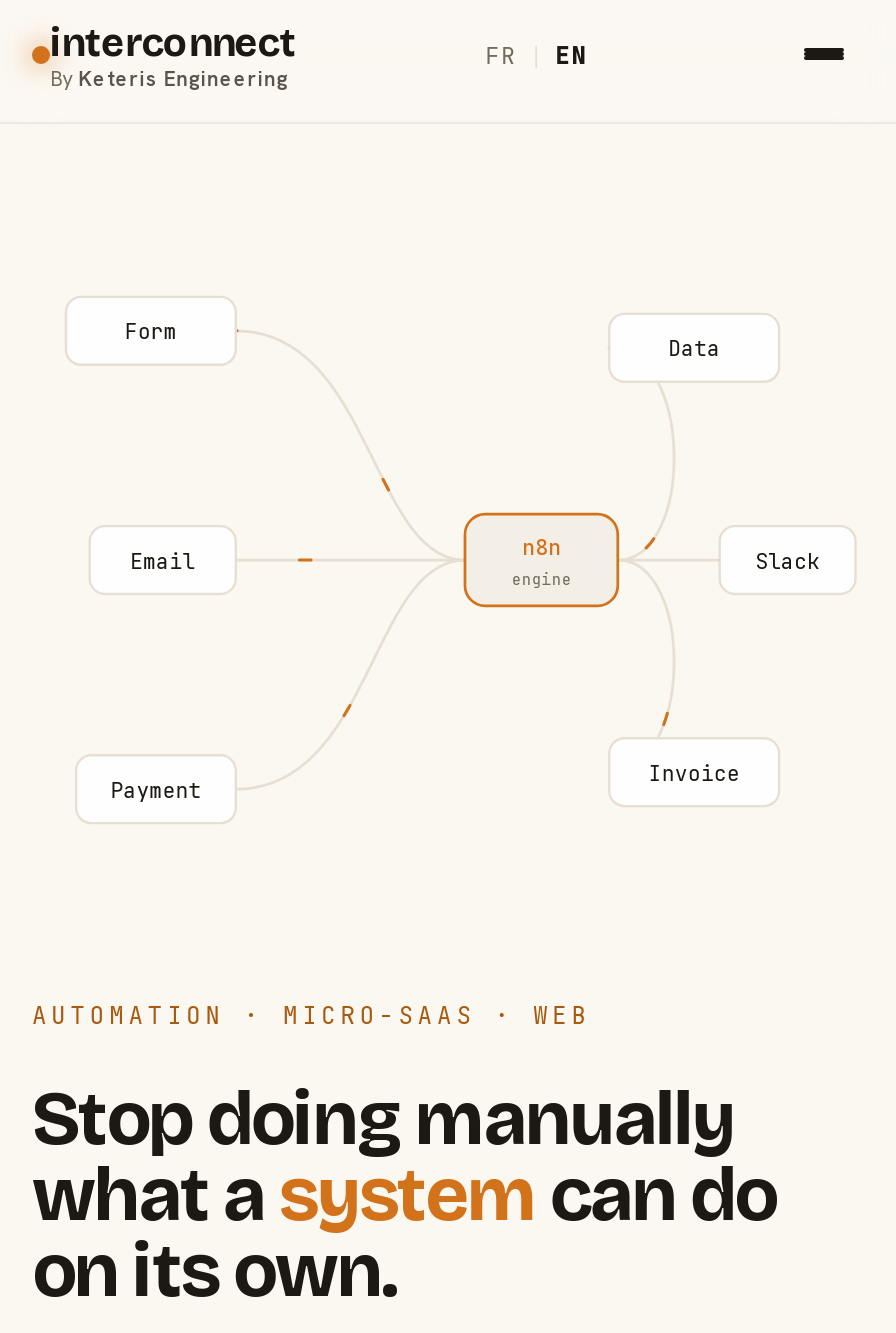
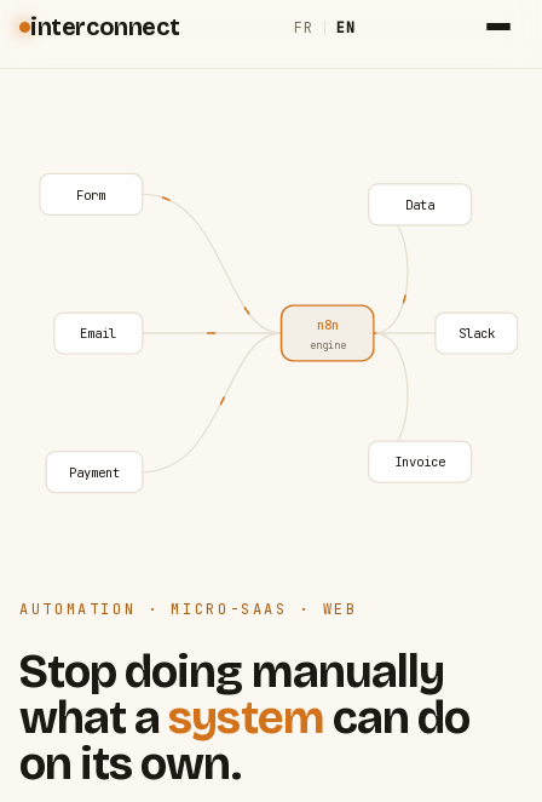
[50,63,289,91] By Keteris Engineering -> none

